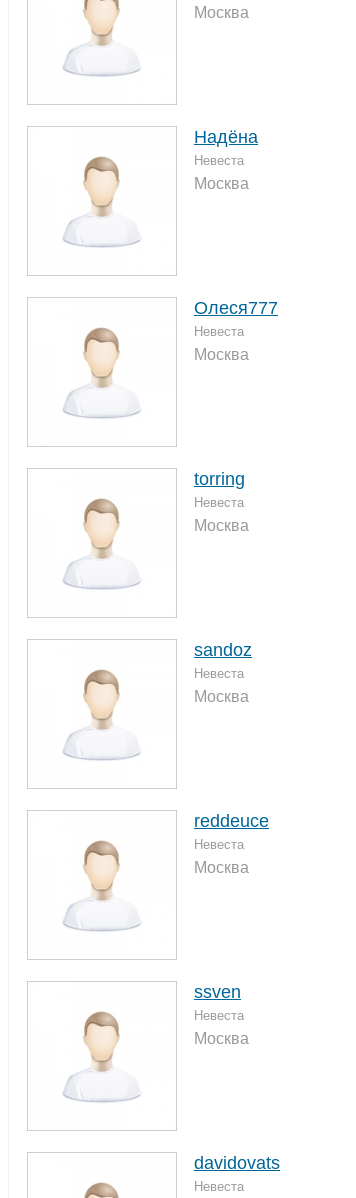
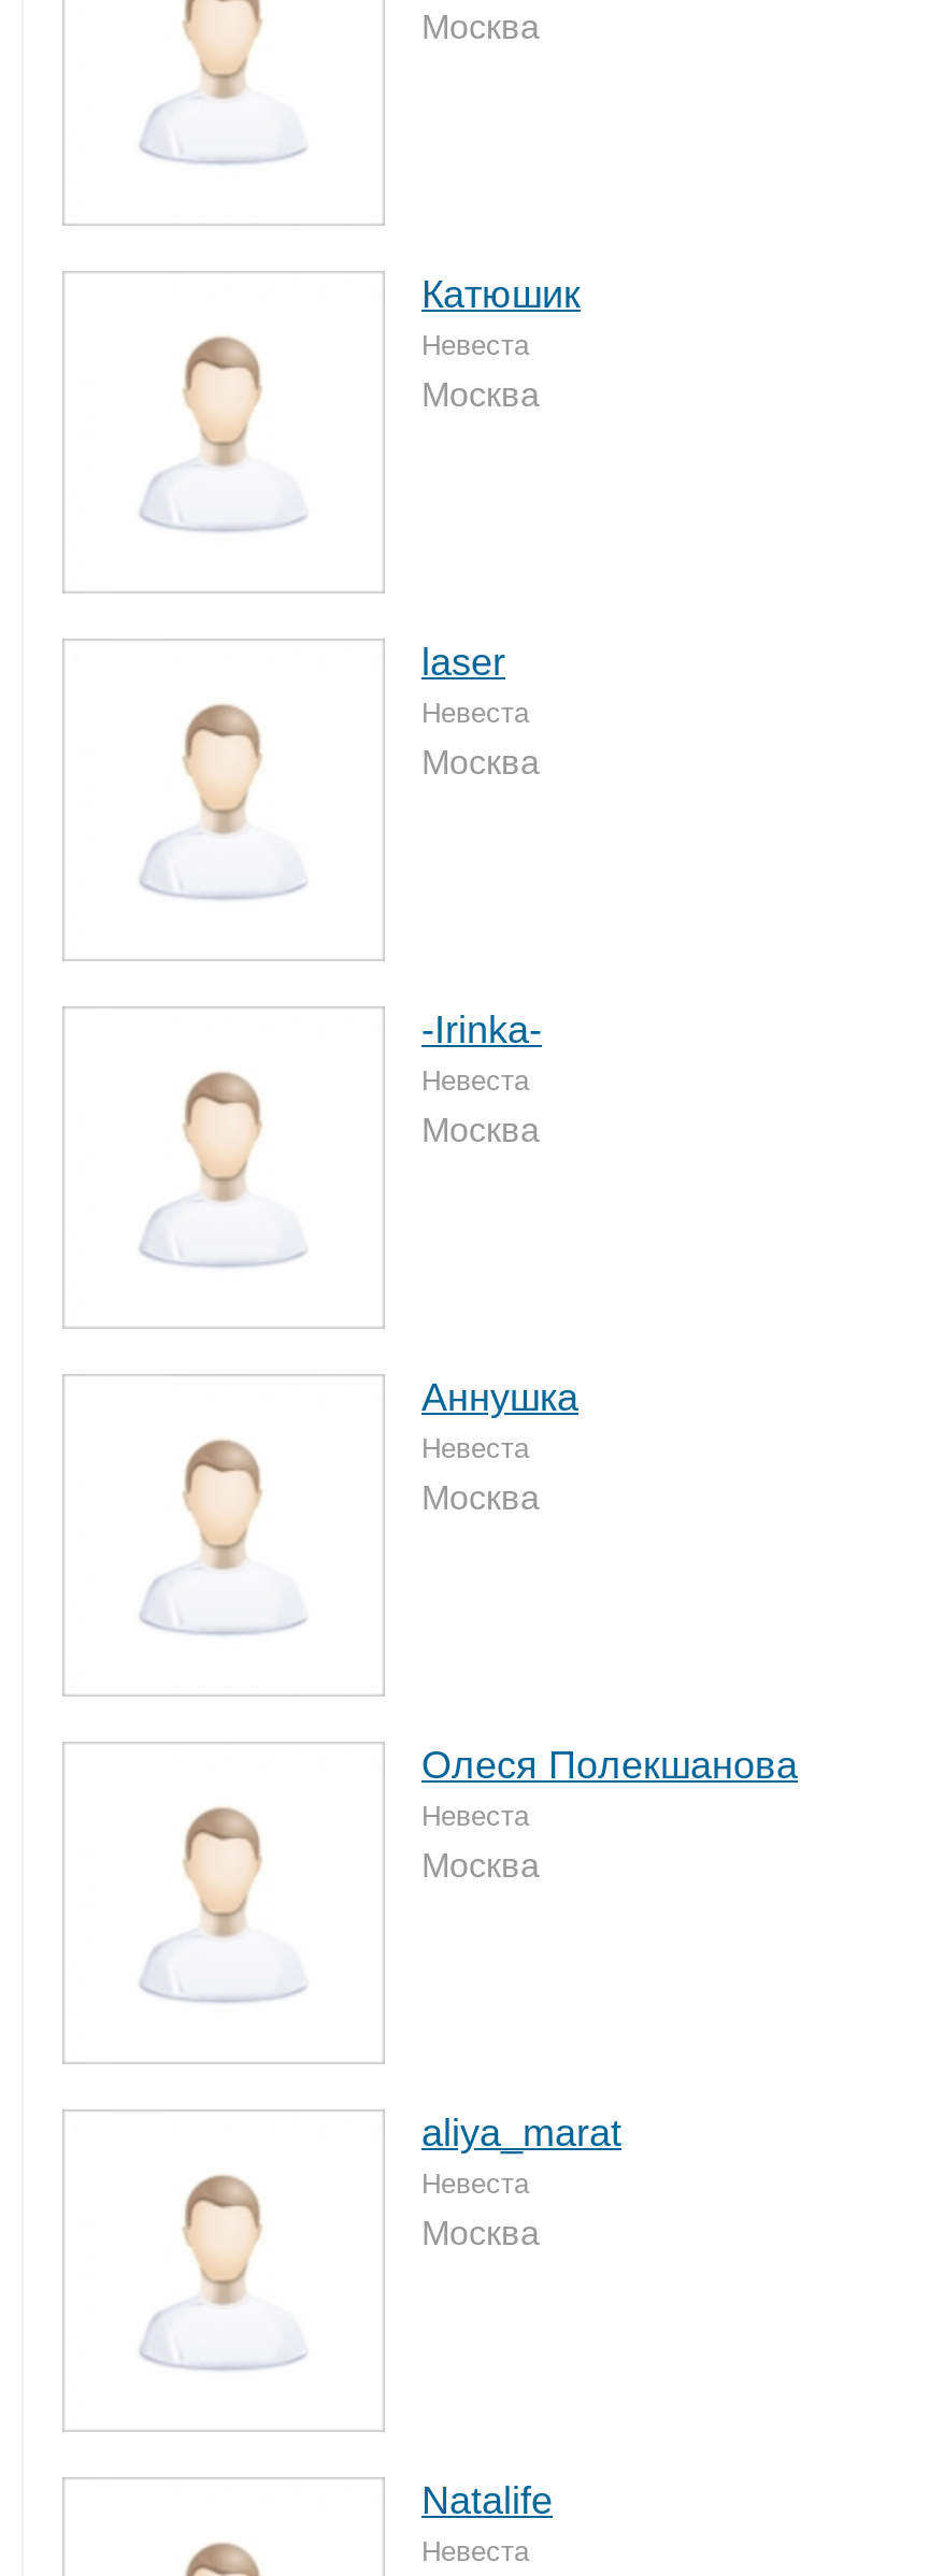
[194,127,258,147] Надёна -> [421,273,581,316] Катюшик
[194,298,278,318] Олеся777 -> [421,641,505,684] laser
[194,469,245,489] torring -> [421,1008,542,1051] -Irinka-
[194,640,252,660] sandoz -> [421,1376,578,1419] Аннушка
[194,811,269,831] reddeuce -> [421,1744,798,1787] Олеся Полекшанова
[194,982,241,1002] ssven -> [421,2112,621,2155] aliya_marat
[194,1153,280,1173] davidovats -> [421,2479,553,2522] Natalife

